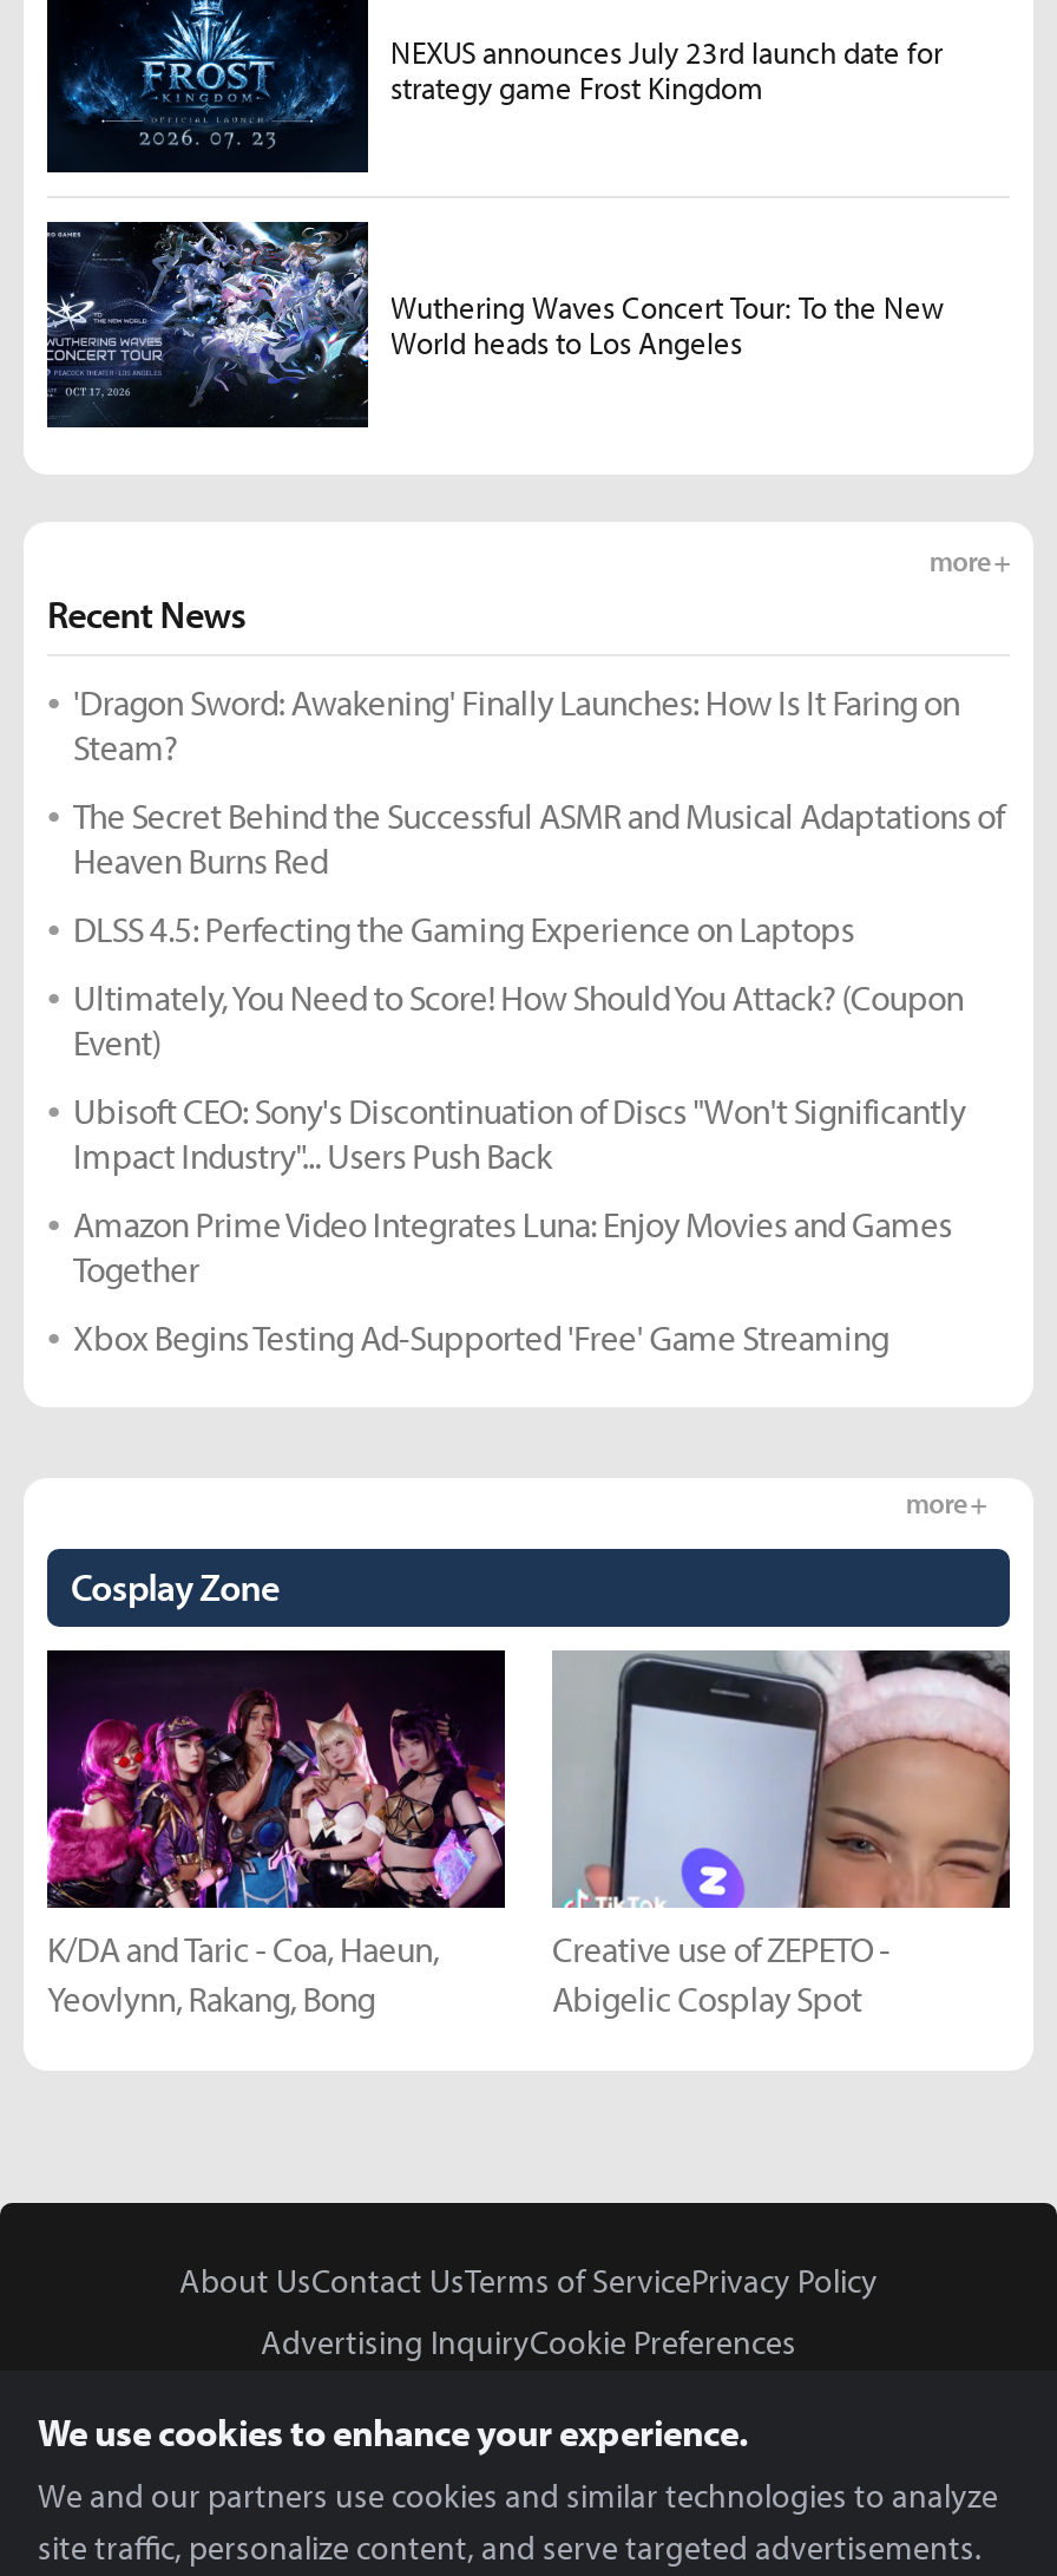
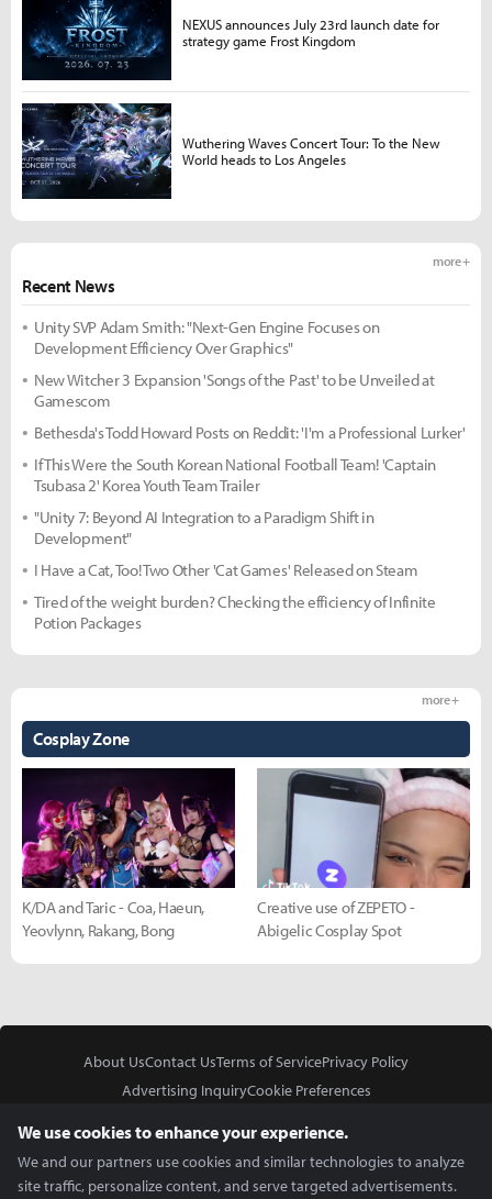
[73,680,960,770] 'Dragon Sword: Awakening' Finally Launches: How Is It Faring on | Steam? -> [34,317,379,358] Unity SVP Adam Smith: "Next-Gen Engine Focuses on | Development Efficiency Over Graphics"
[73,794,1004,883] The Secret Behind the Successful ASMR and Musical Adaptations of | Heaven Burns Red -> [34,369,434,411] New Witcher 3 Expansion 'Songs of the Past' to be Unveiled at | Gamescom
[73,907,854,952] DLSS 4.5: Perfecting the Gaming Experience on Laptops -> [34,422,465,443] Bethesda's Todd Howard Posts on Reddit: 'I'm a Professional Lurker'
[73,975,964,1065] Ultimately, You Need to Score! How Should You Attack? (Coupon | Event) -> [34,454,436,496] If This Were the South Korean National Football Team! 'Captain | Tsubasa 2' Korea Youth Team Trailer
[73,1089,965,1178] Ubisoft CEO: Sony's Discontinuation of Discs "Won't Significantly | Impact Industry"... Users Push Back -> [34,507,374,549] "Unity 7: Beyond AI Integration to a Paradigm Shift in | Development"
[73,1202,952,1292] Amazon Prime Video Integrates Luna: Enjoy Movies and Games | Together -> [34,559,418,580] I Have a Cat, Too! Two Other 'Cat Games' Released on Steam
[73,1315,889,1360] Xbox Begins Testing Ad-Supported 'Free' Game Streaming -> [34,591,436,633] Tired of the weight burden? Checking the efficiency of Infinite | Potion Packages

